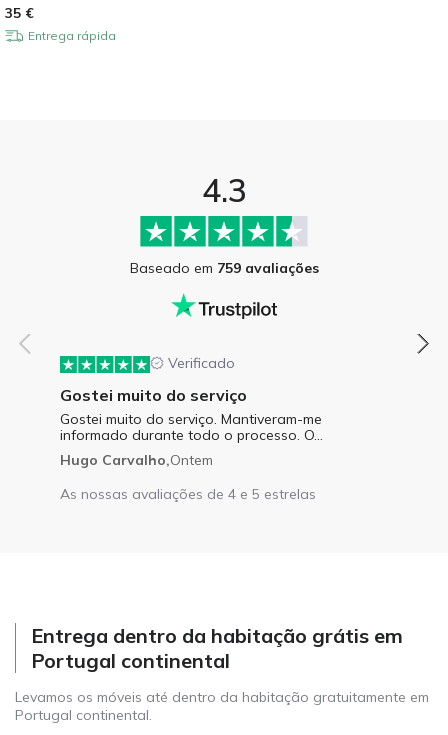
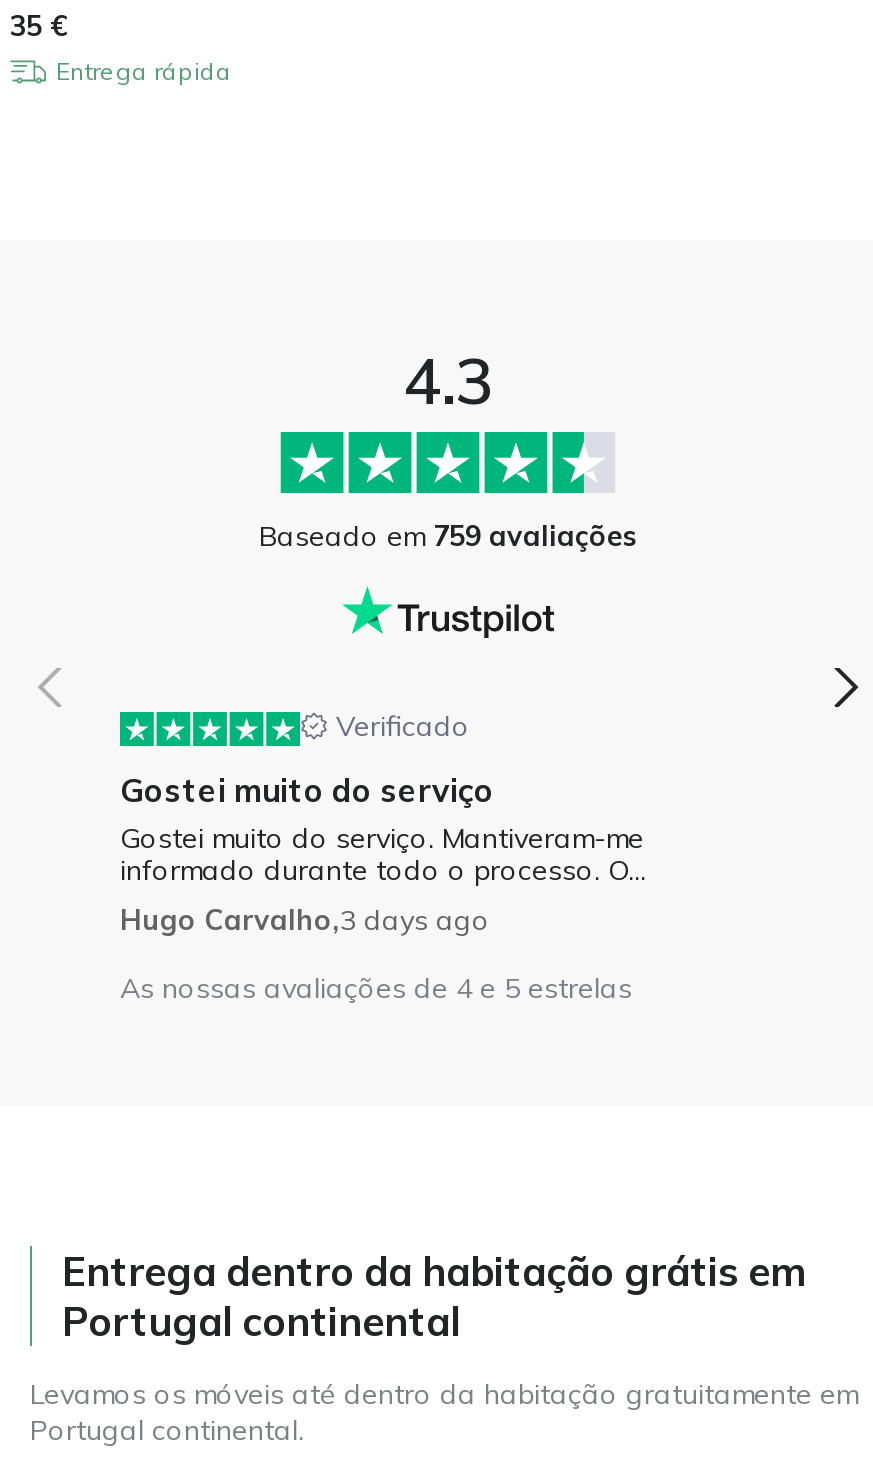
[60,451,213,469] Hugo Carvalho,Ontem -> [120,902,490,938] Hugo Carvalho,3 days ago

